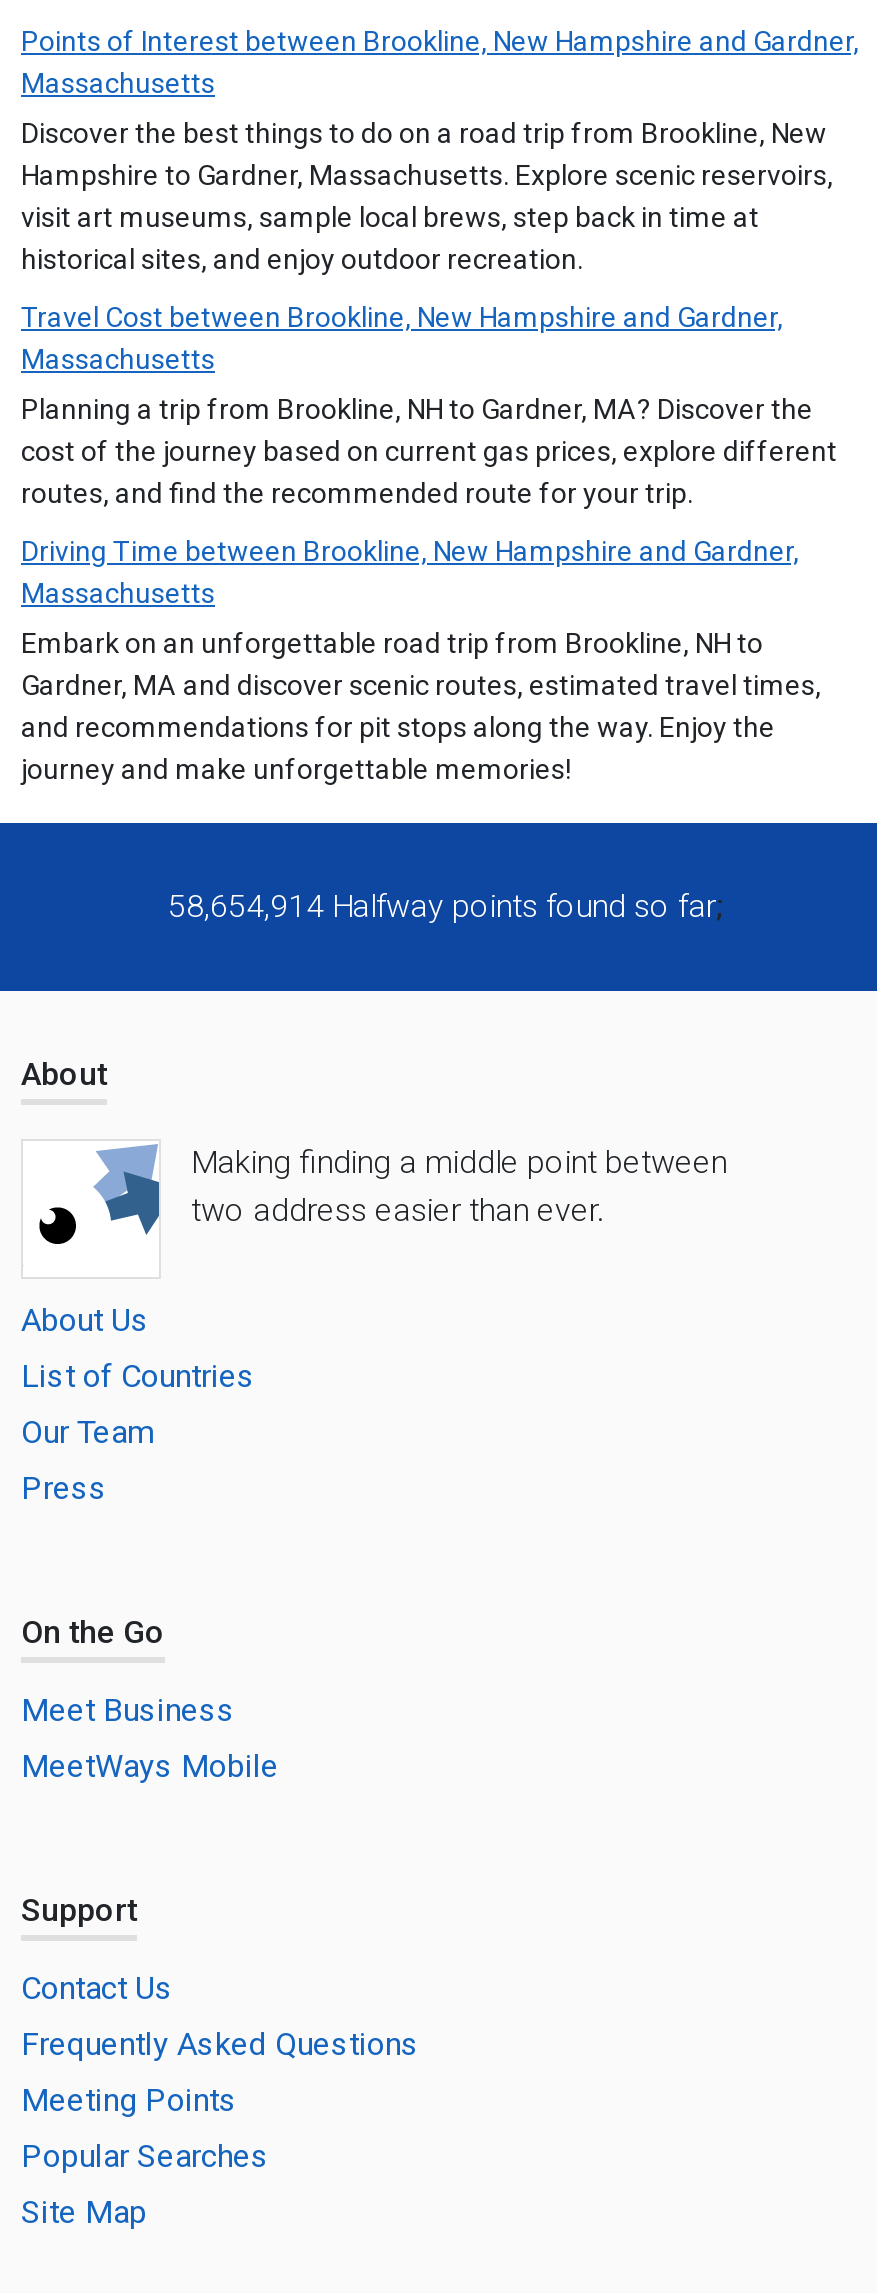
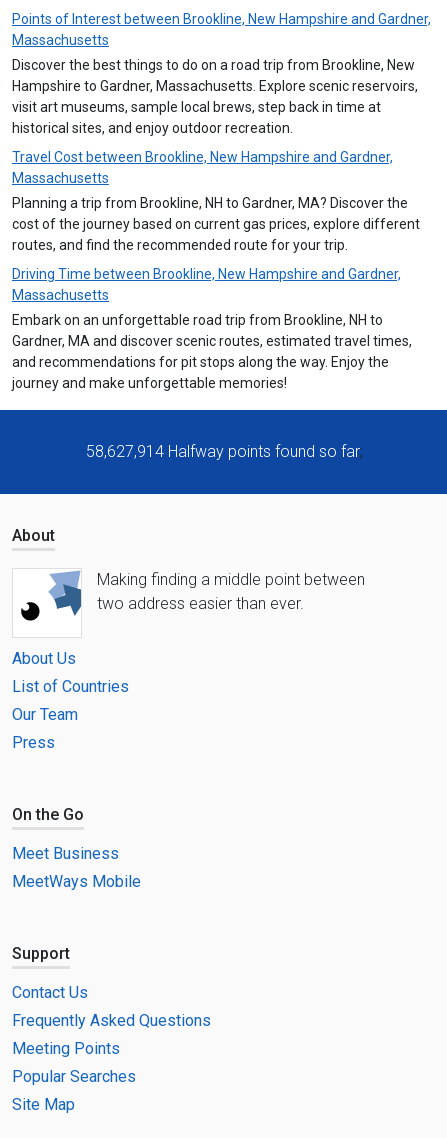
[168,887,722,925] 58,654,914 Halfway points found so far; -> [85,442,362,461] 58,627,914 Halfway points found so far;

